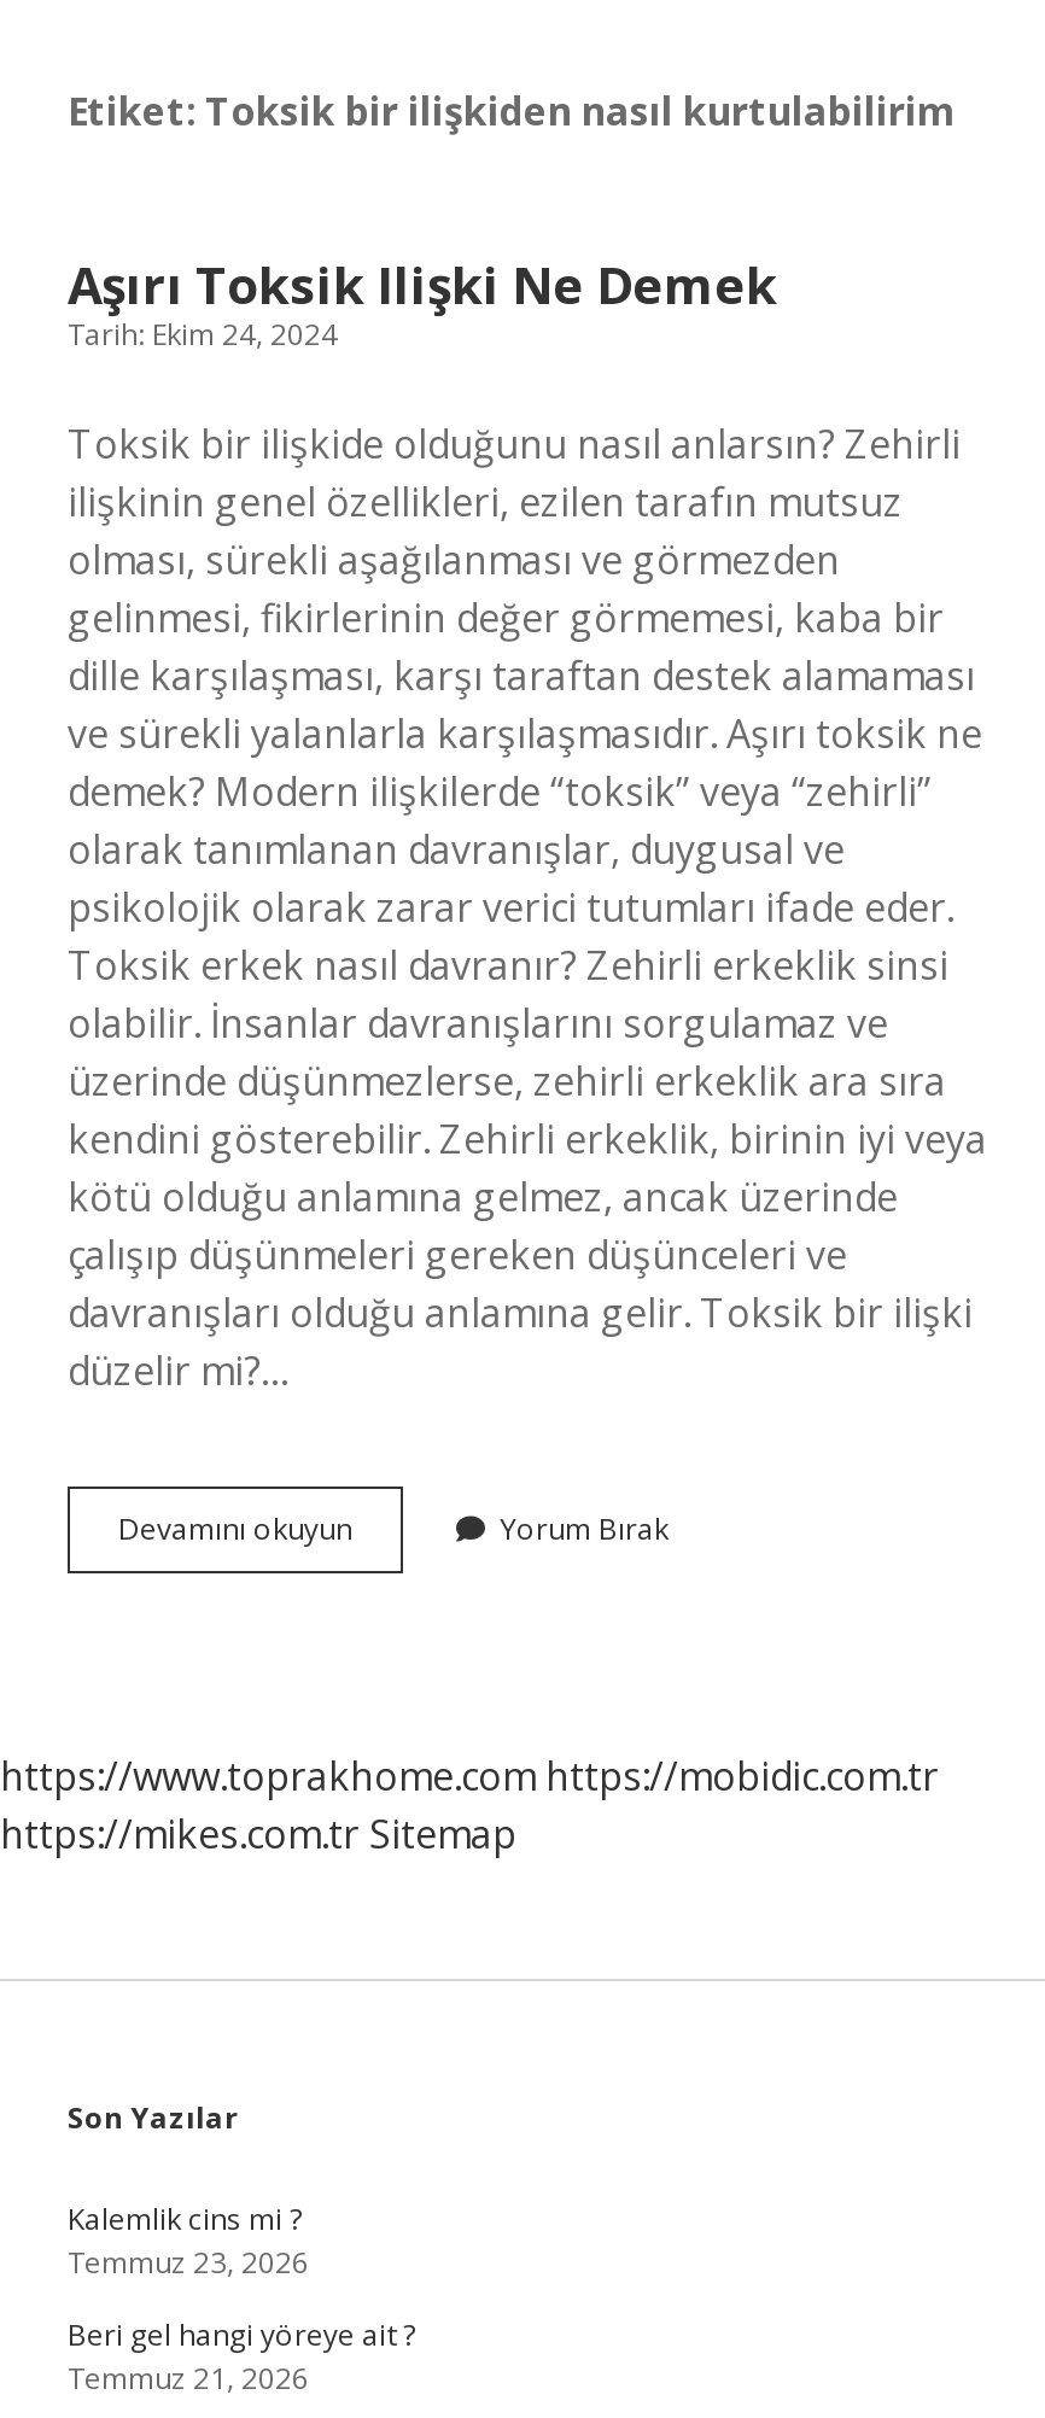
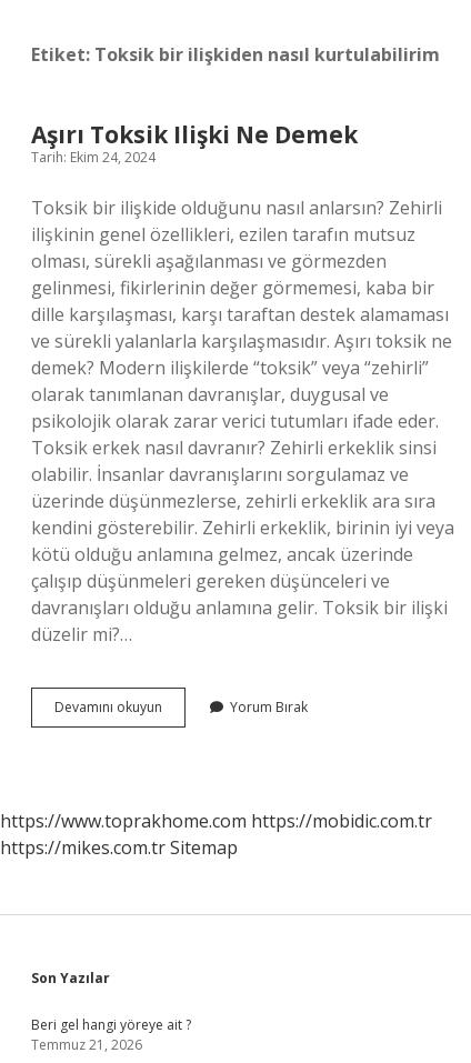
[68,2198,309,2283] Kalemlik cins mi ? | Temmuz 23, 2026 -> none

